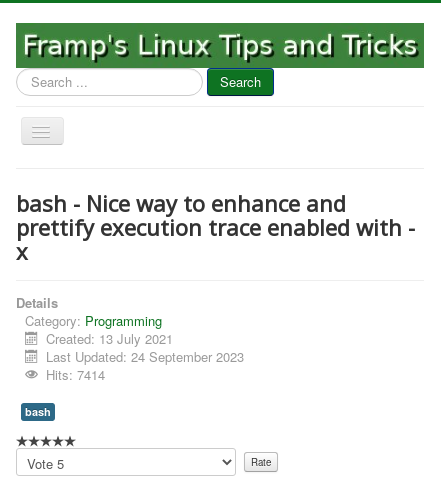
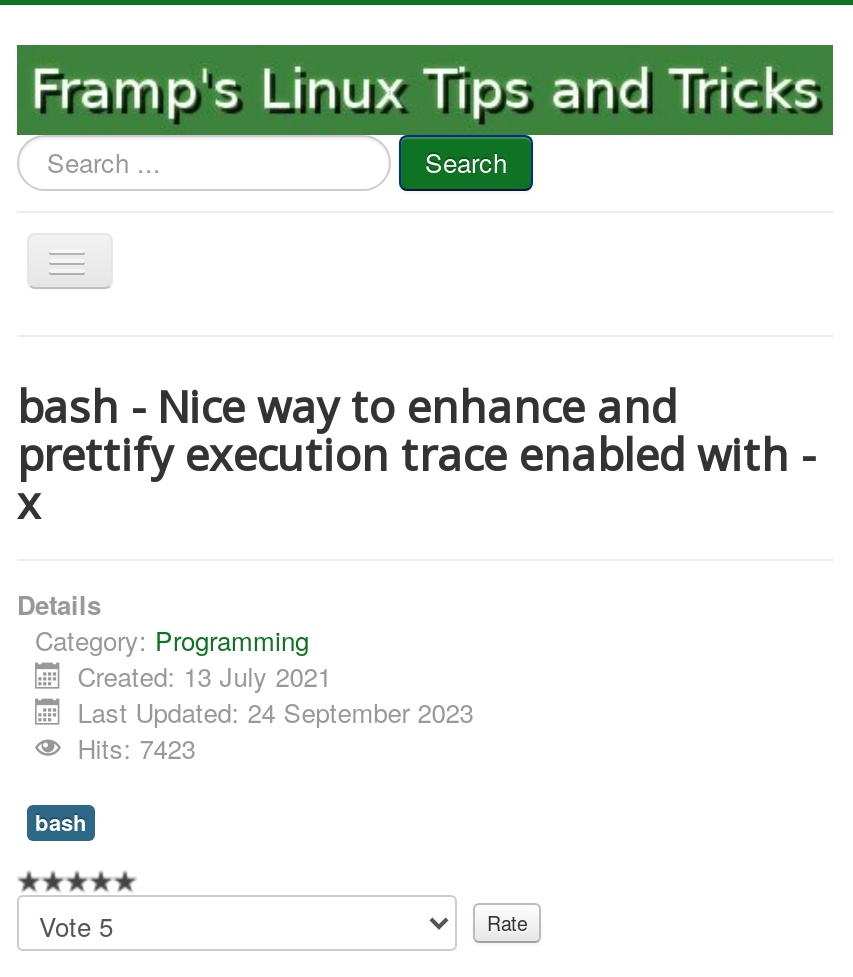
[46,365,105,384] Hits: 7414 -> [77,729,195,767] Hits: 7423

